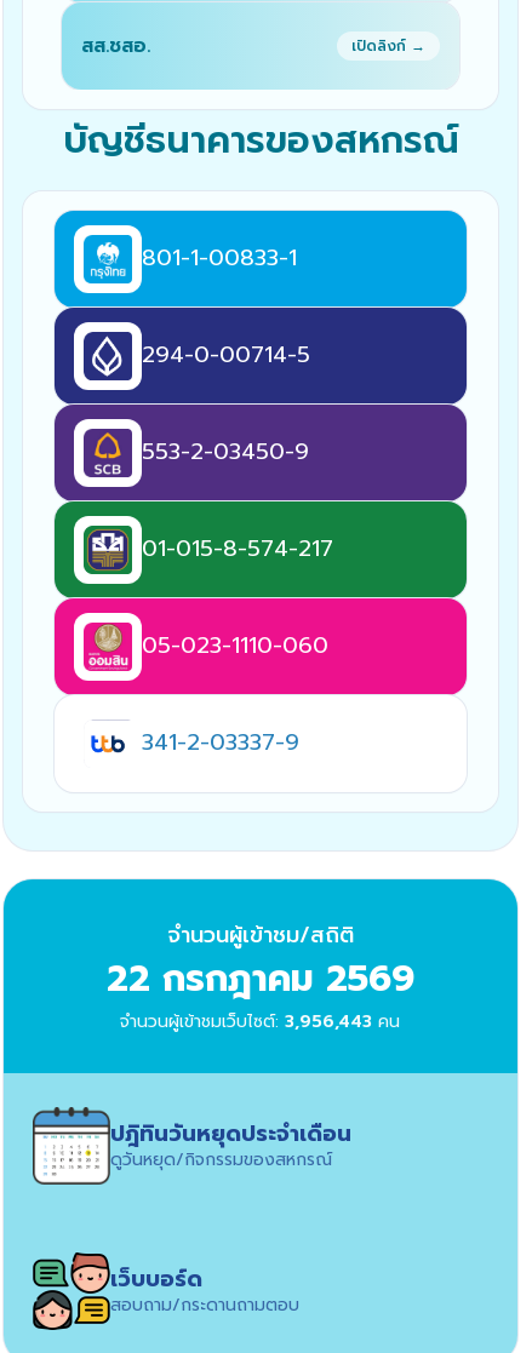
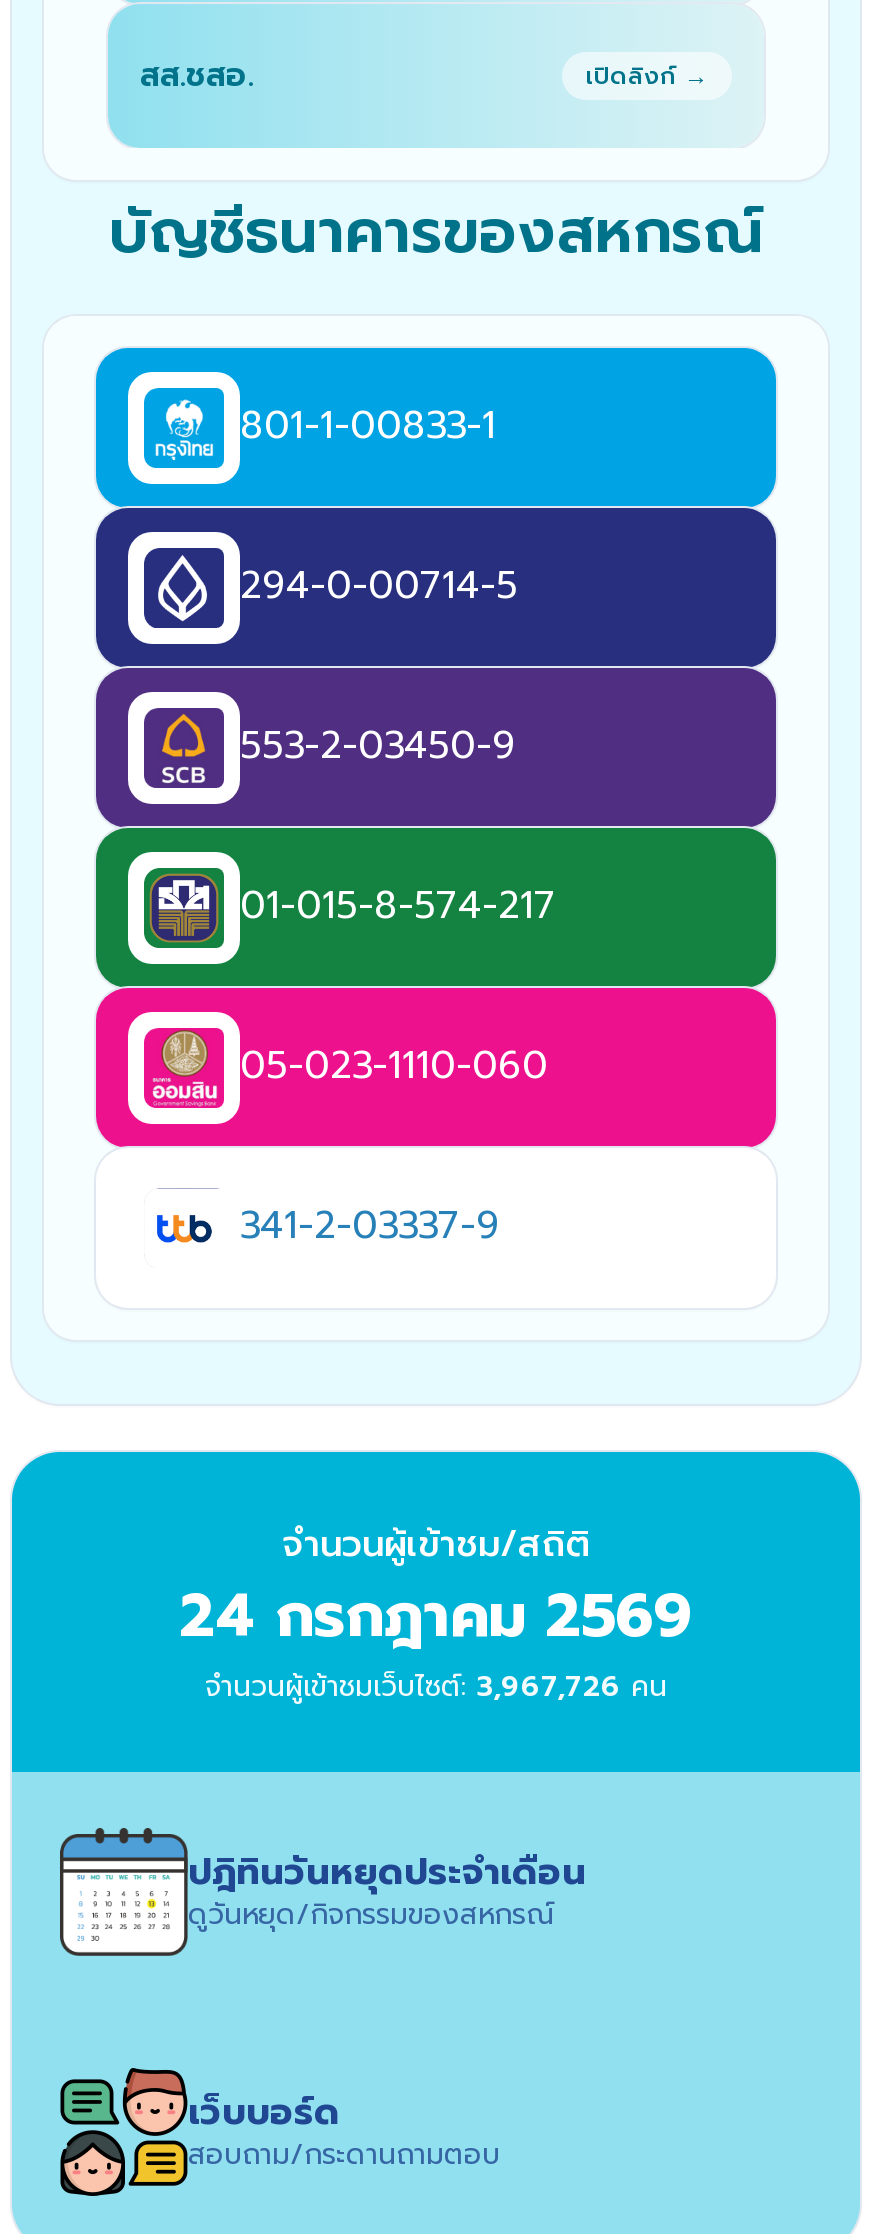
[107,950,414,1006] 22 กรกฎาคม 2569 -> [180,1569,692,1661] 24 กรกฎาคม 2569
[121,1008,401,1034] จำนวนผู้เข้าชมเว็บไซต์: 3,956,443คน -> [205,1665,667,1707] จำนวนผู้เข้าชมเว็บไซต์: 3,967,726คน

